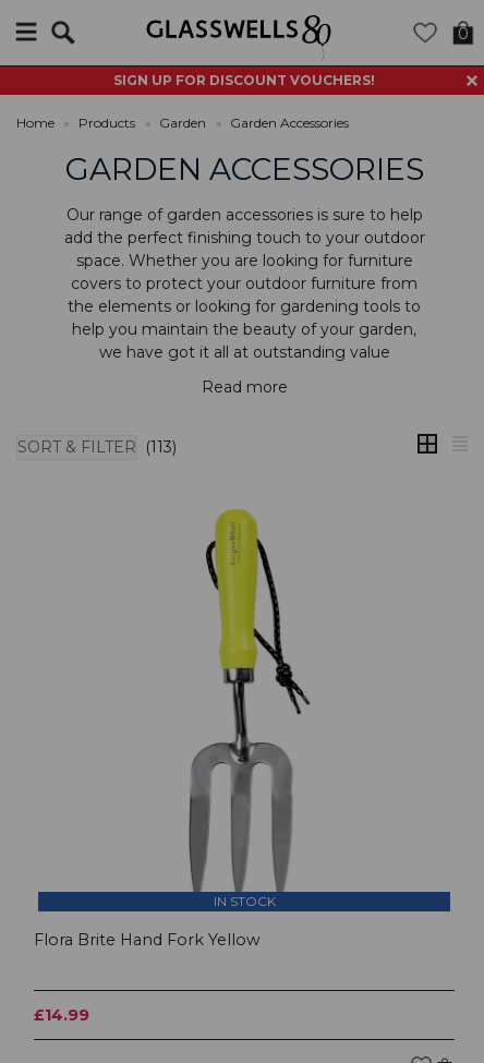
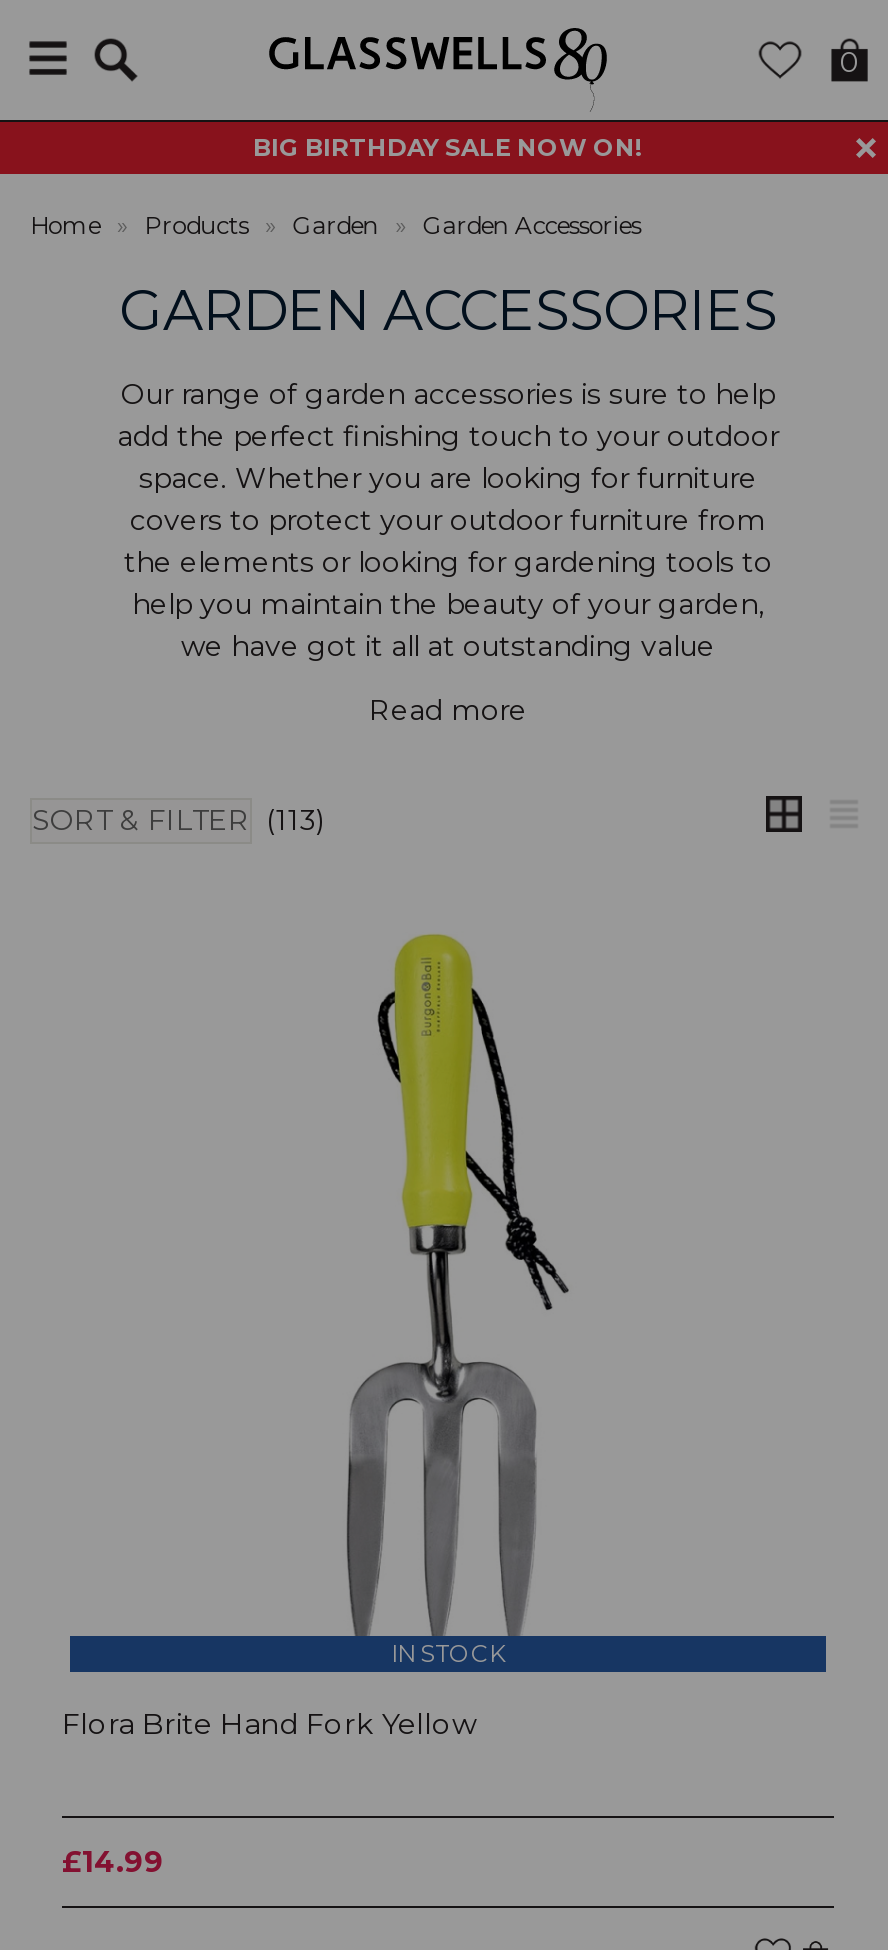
[113,72,375,88] SIGN UP FOR DISCOUNT VOUCHERS! -> [253,132,643,162] BIG BIRTHDAY SALE NOW ON!

